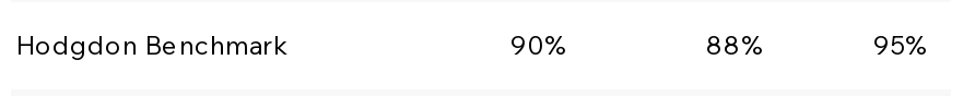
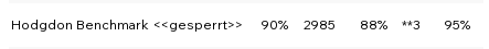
[15,28,289,61] Hodgdon Benchmark -> [11,16,243,32] Hodgdon Benchmark <<gesperrt>>
none -> [304,16,336,32] 2985
none -> [402,16,421,32] **3

